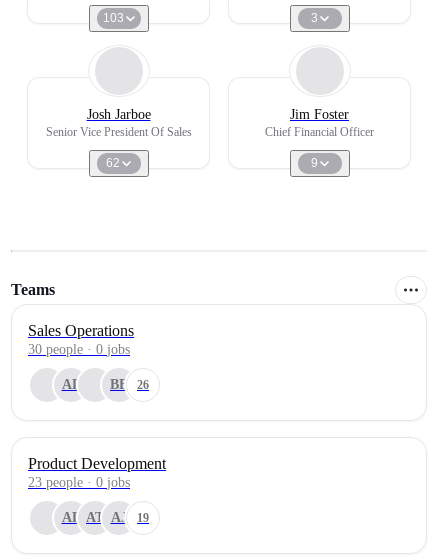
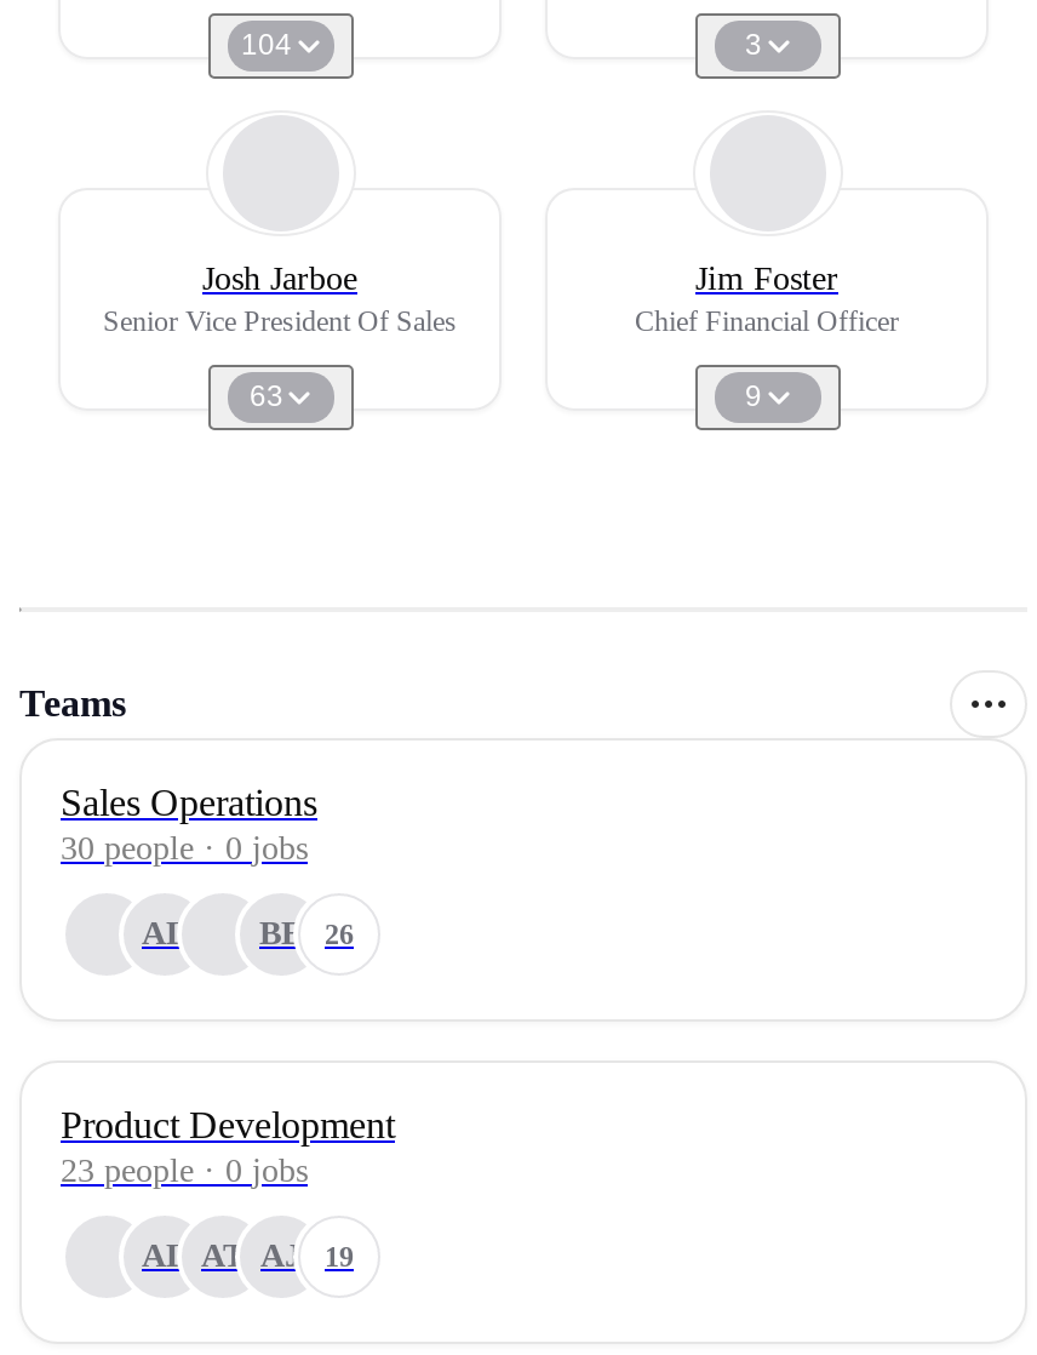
[102,11,123,25] 103 -> [241,28,292,62] 104
[106,156,120,170] 62 -> [250,379,283,413] 63

